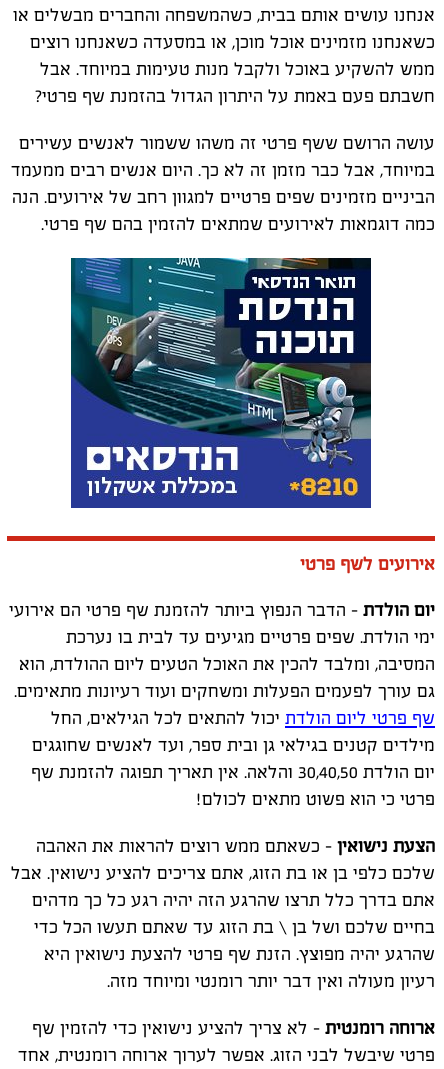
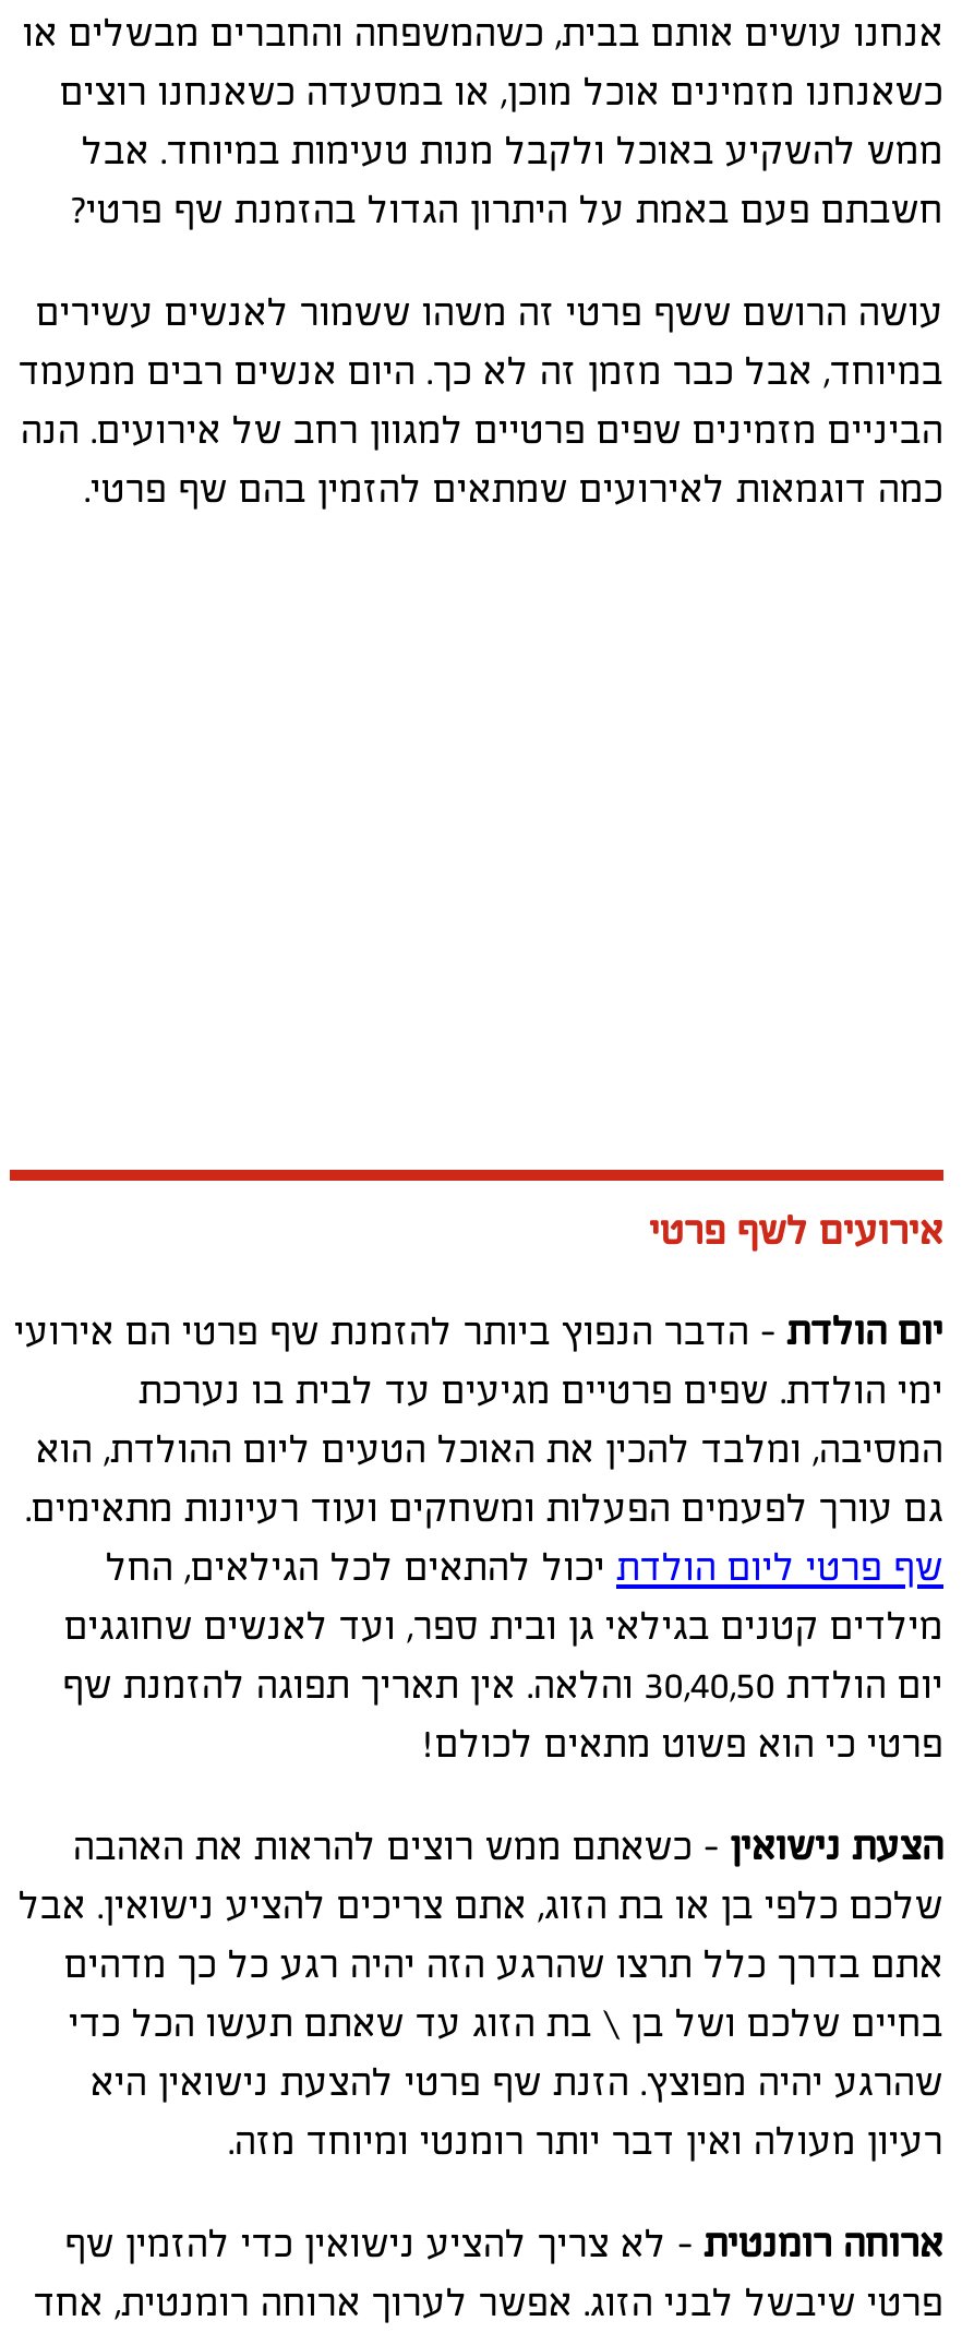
[70,257,372,509] [image] -> none

